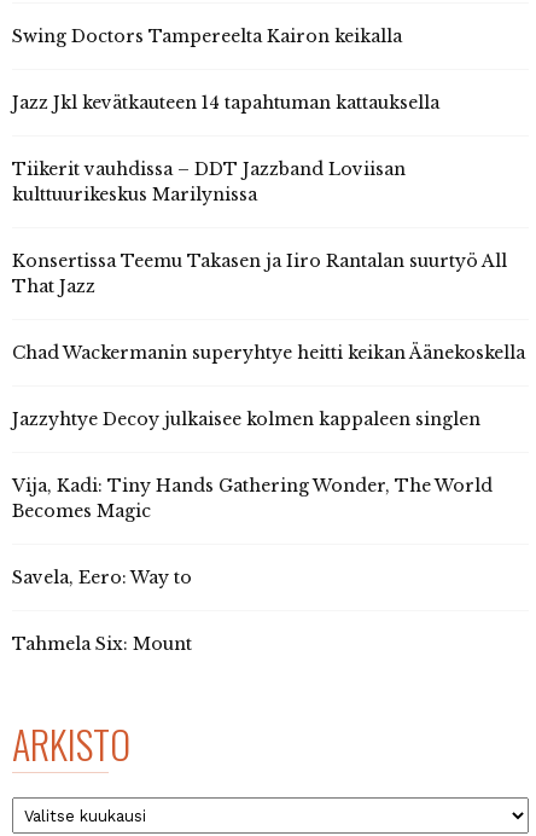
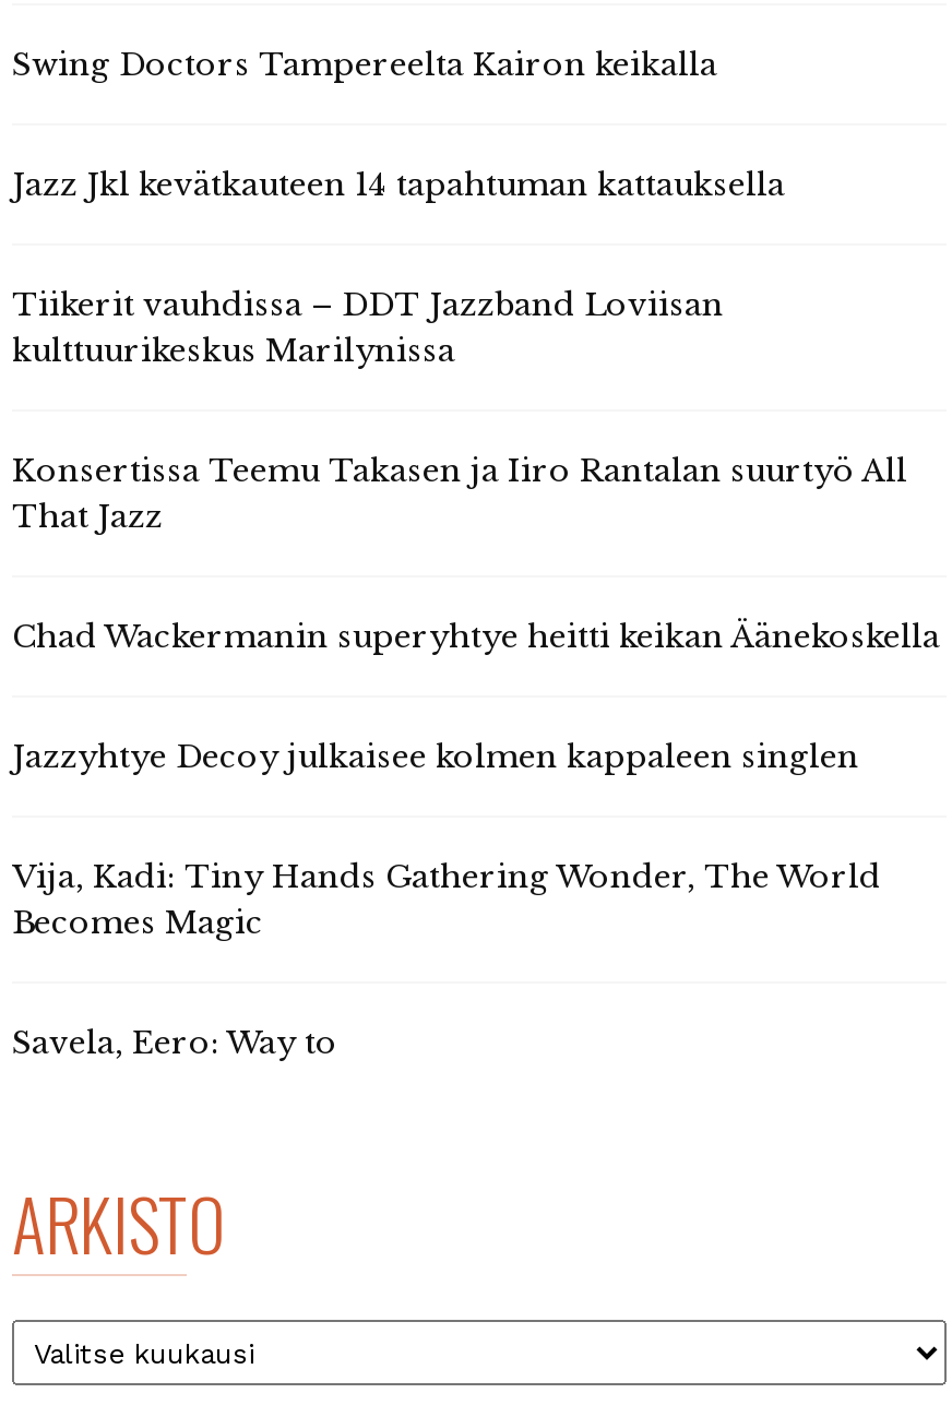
[12,633,192,655] Tahmela Six: Mount -> none

